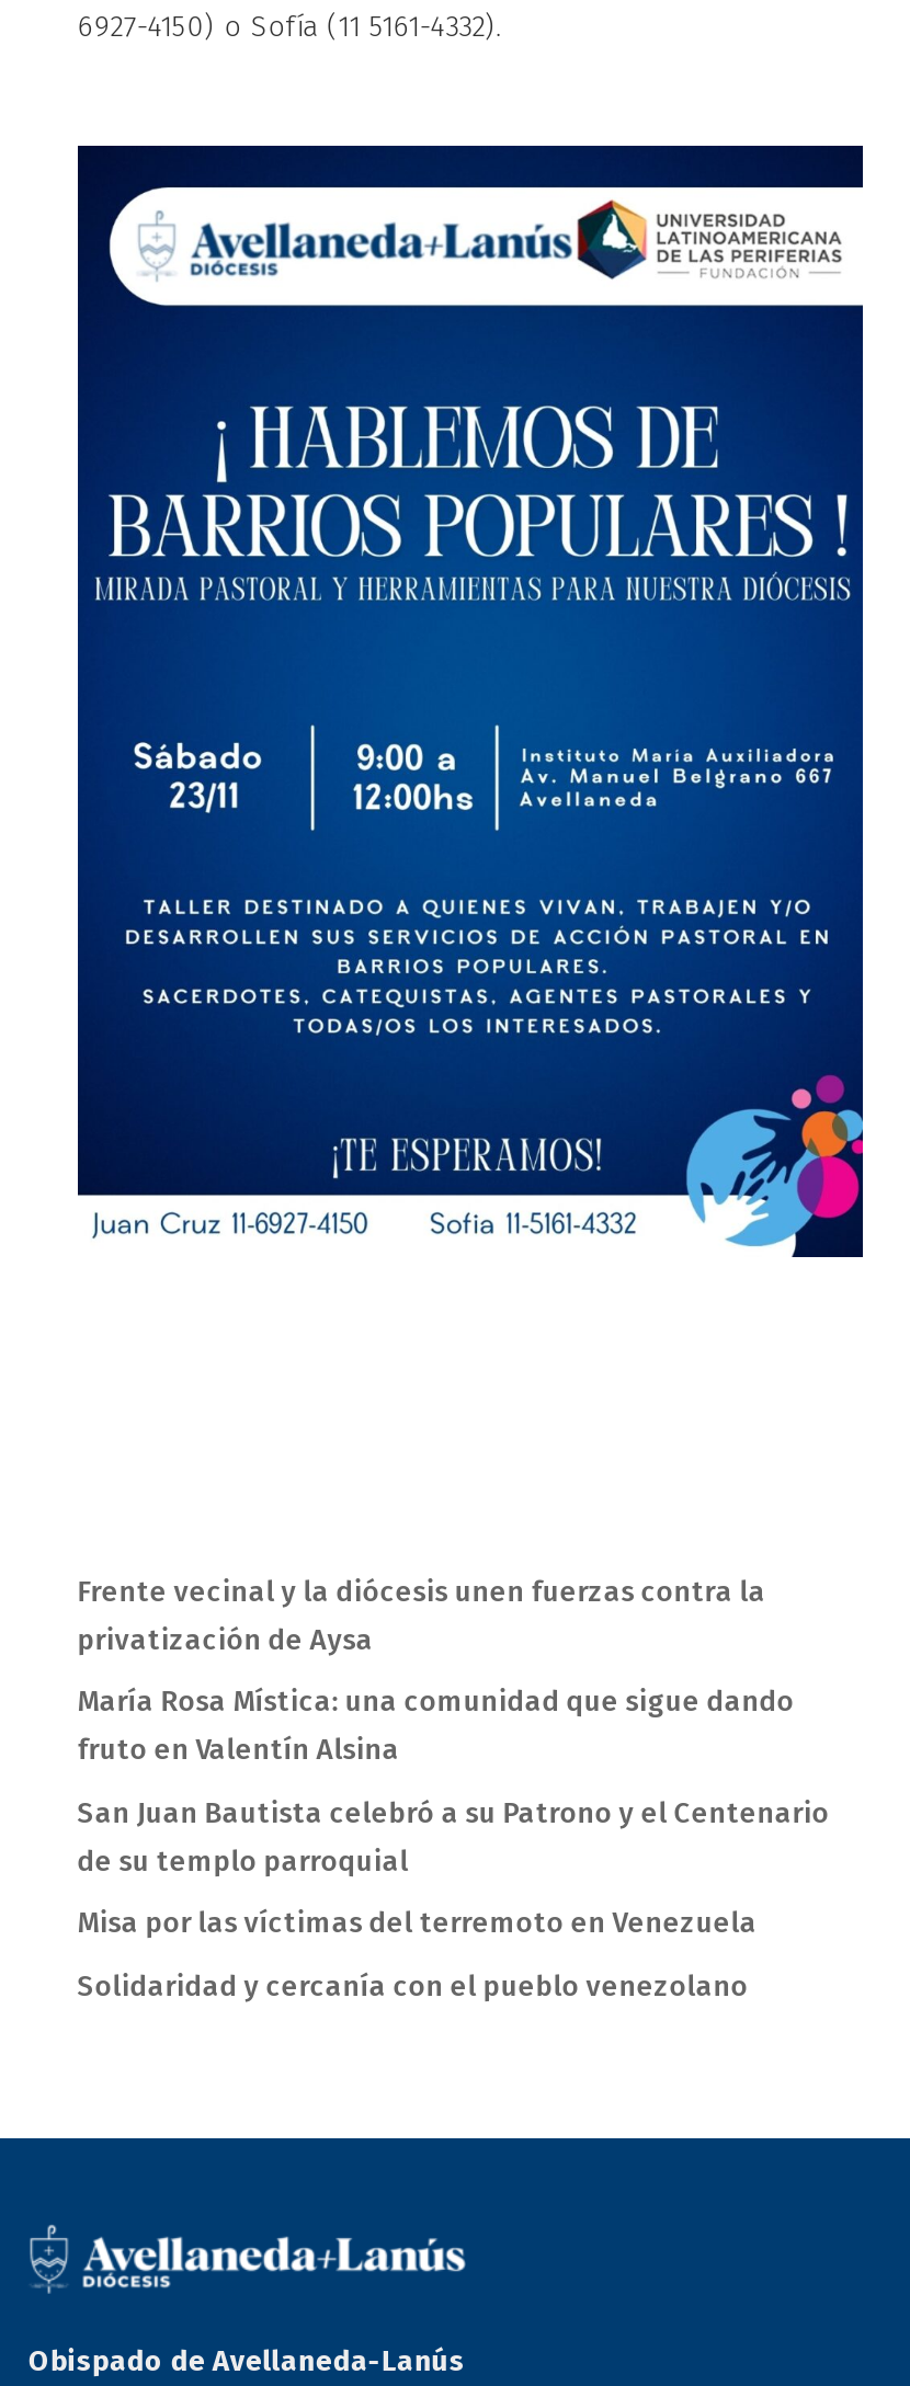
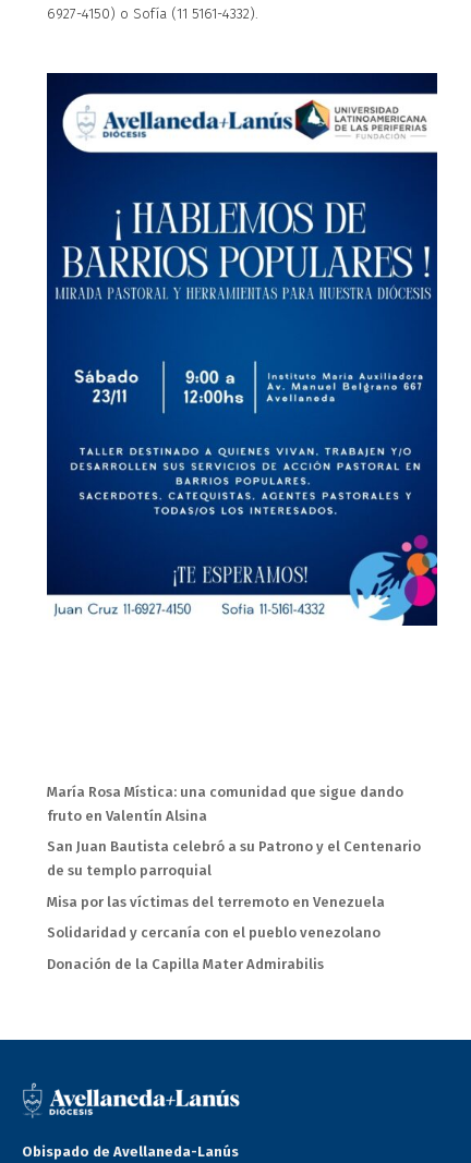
[77,1575,766,1656] Frente vecinal y la diócesis unen fuerzas contra la | privatización de Aysa -> none
moved [77,1685,830,2002] -> [47,784,421,941]: María Rosa Mística: una comunidad que sigue dando | fruto en Valentín Alsina | San Juan Bautista celebró a su Patrono y el Centenario | de su templo parroquial | Misa por las víctimas del terremoto en Venezuela | Solidaridad y cercanía con el pueblo venezolano
none -> [47,956,324,972] Donación de la Capilla Mater Admirabilis

